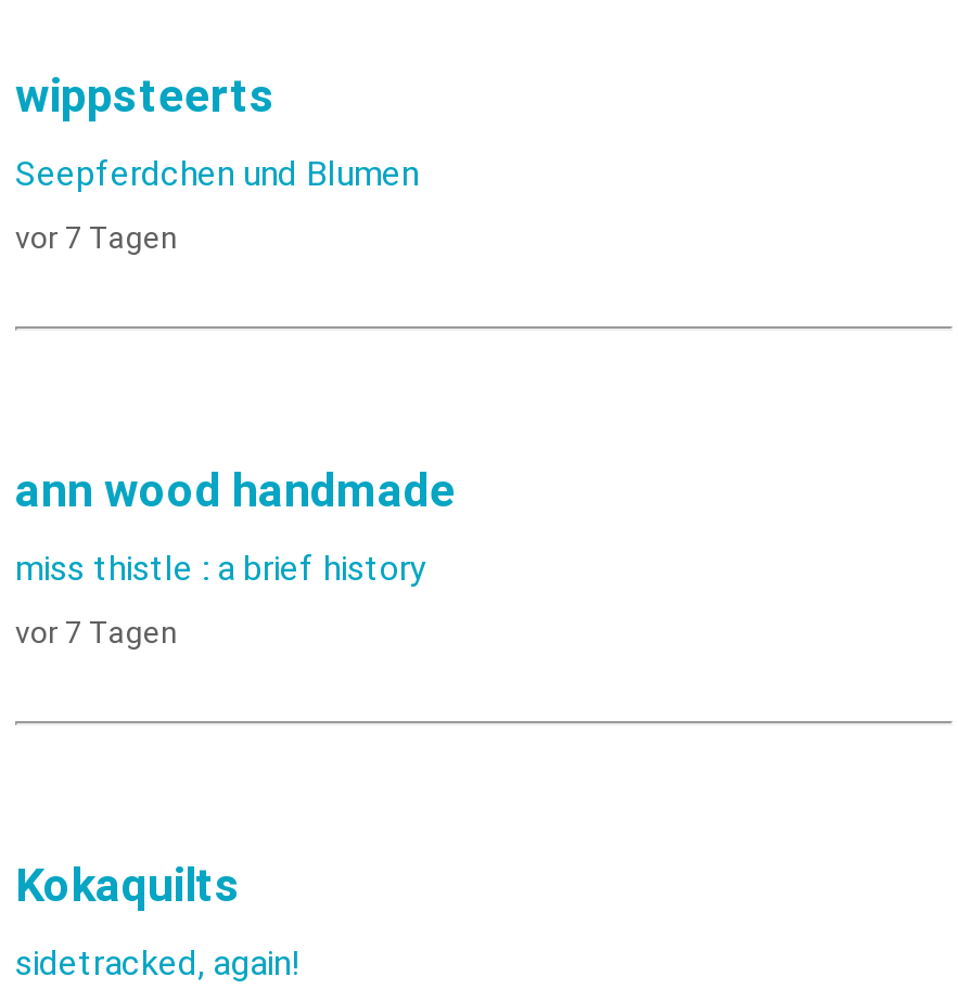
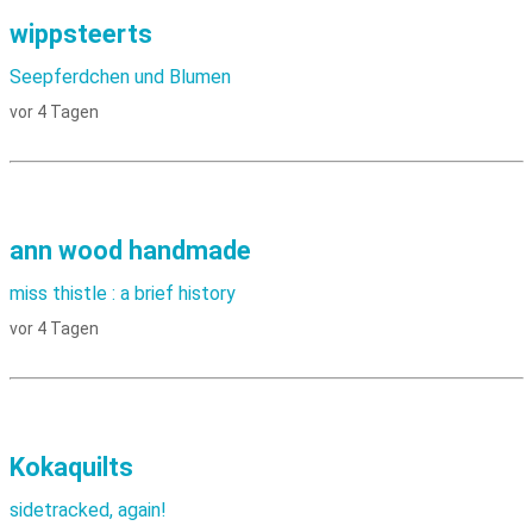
[15,221,178,256] vor 7 Tagen -> [10,102,99,121] vor 4 Tagen
[15,616,178,651] vor 7 Tagen -> [10,319,99,338] vor 4 Tagen

